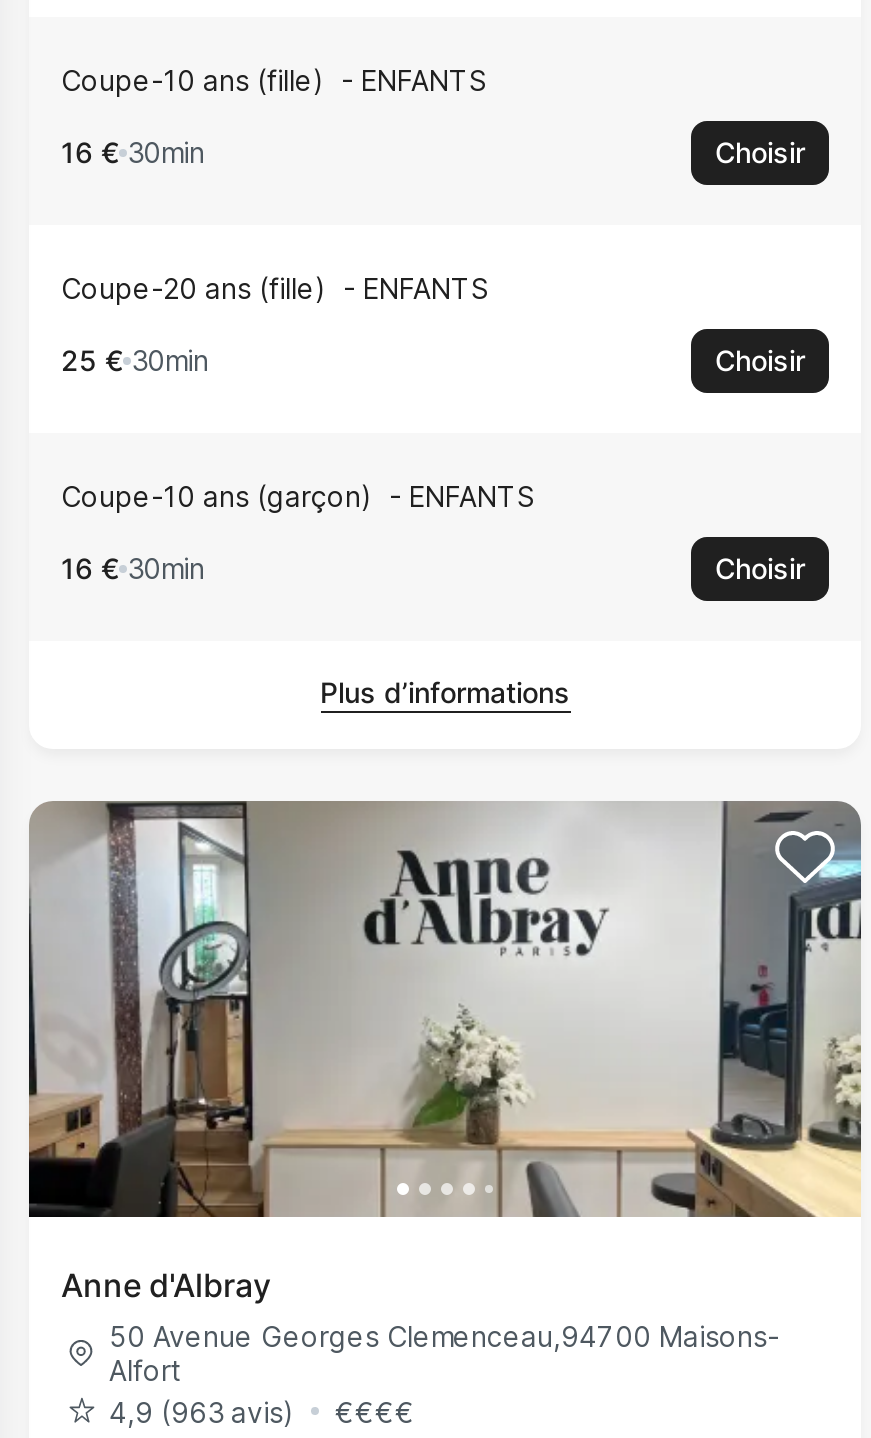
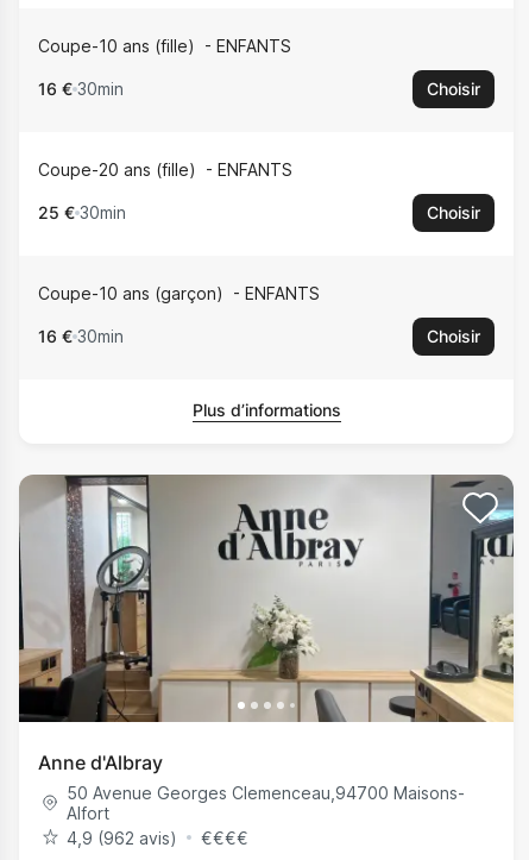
[109,1394,295,1428] 4,9 (963 avis) -> [67,827,177,848] 4,9 (962 avis)

